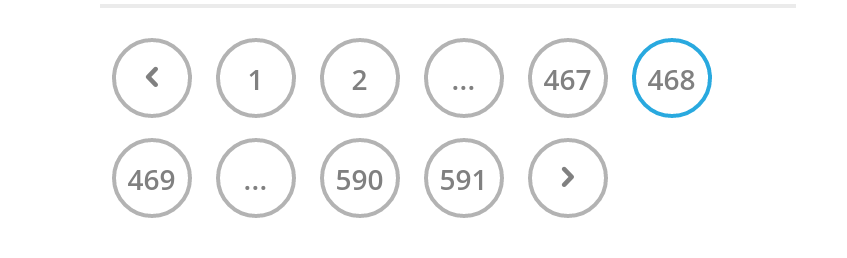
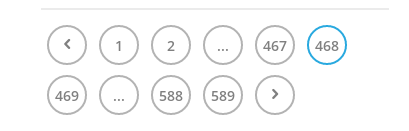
[336,160,384,198] 590 -> [159,86,183,105] 588
[440,160,488,198] 591 -> [211,86,235,105] 589

